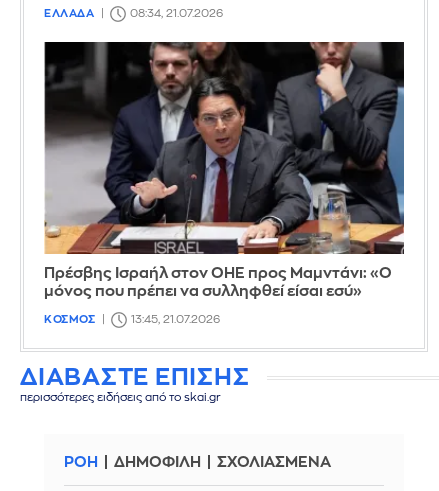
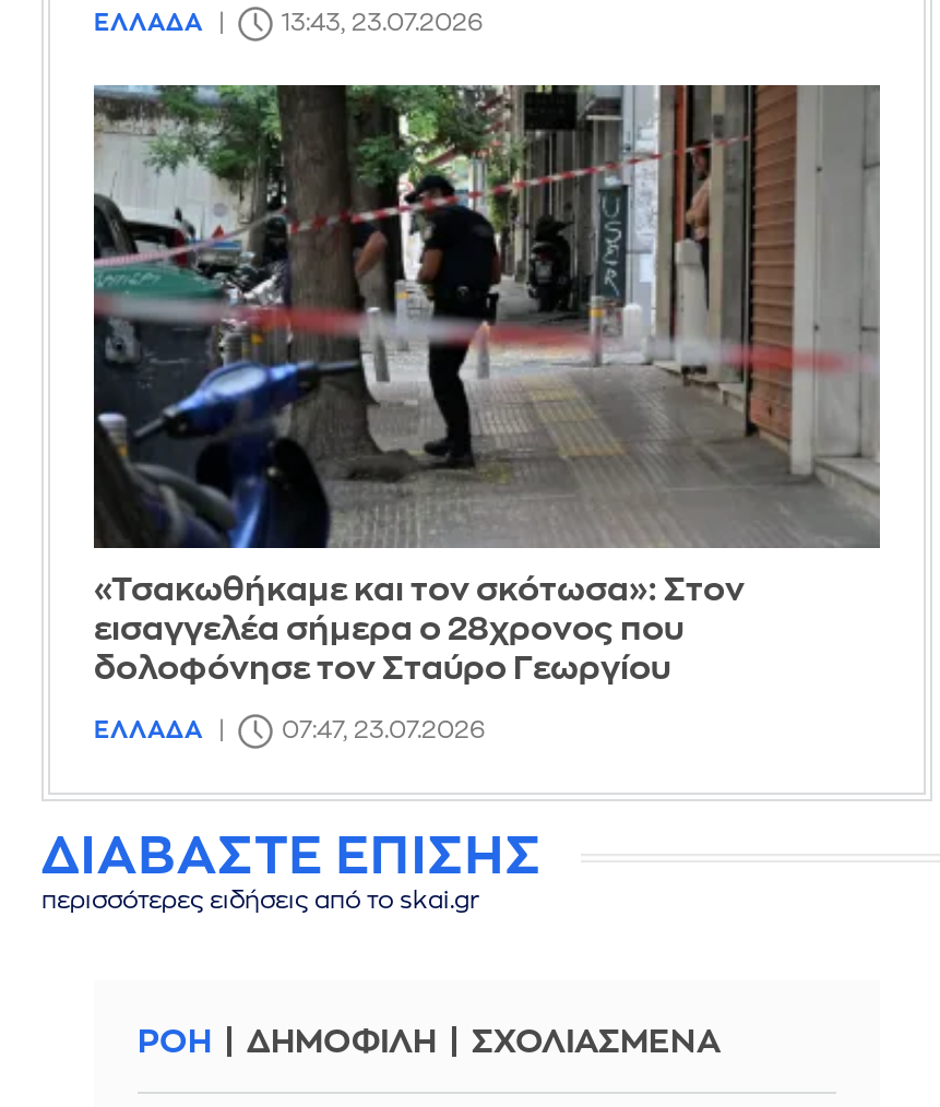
[130,8,223,19] 08:34, 21.07.2026 -> [282,12,483,36] 13:43, 23.07.2026
[44,41,404,299] [image] | Πρέσβης Ισραήλ στον ΟΗΕ προς Μαμντάνι: «Ο | μόνος που πρέπει να συλληφθεί είσαι εσύ» -> [92,83,880,686] [image] | «Τσακωθήκαμε και τον σκότωσα»: Στον | εισαγγελέα σήμερα ο 28χρονος που | δολοφόνησε τον Σταύρο Γεωργίου
[44,314,220,325] ΚΟΣΜΟΣ | 13:45, 21.07.2026 -> [94,719,485,743] ΕΛΛΑΔΑ | 07:47, 23.07.2026

